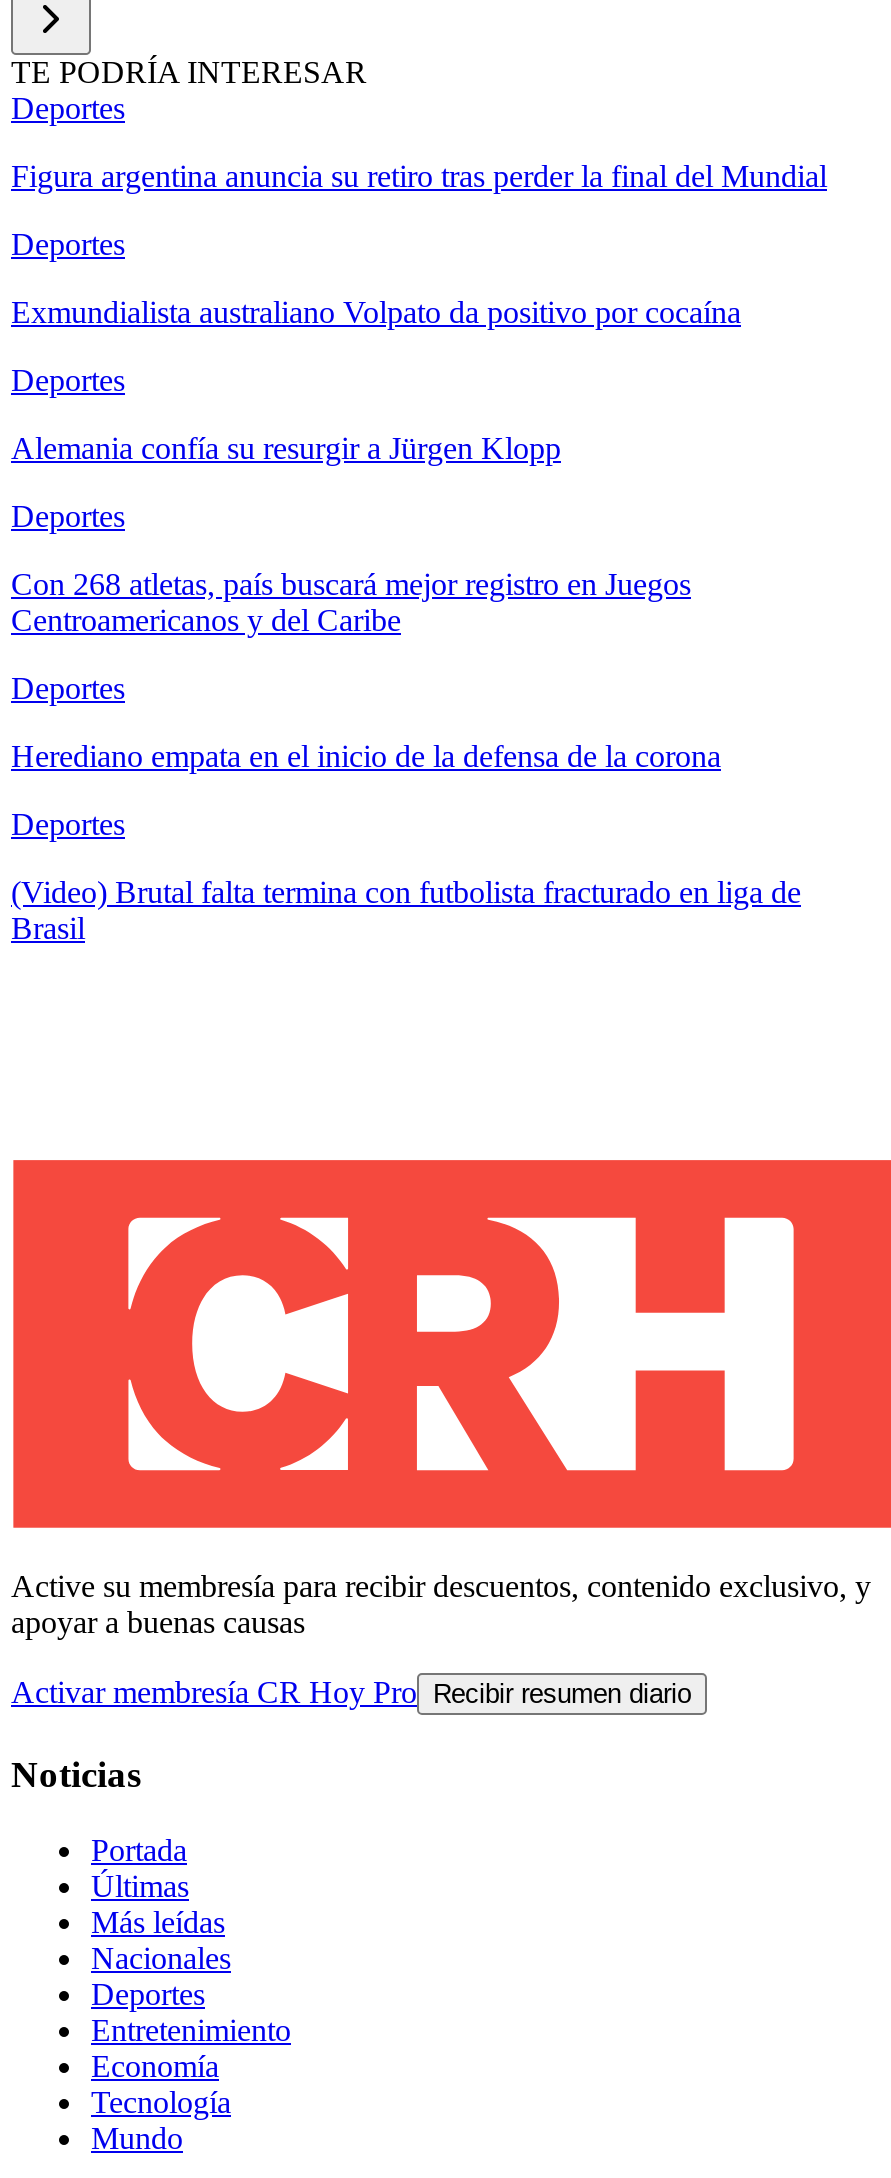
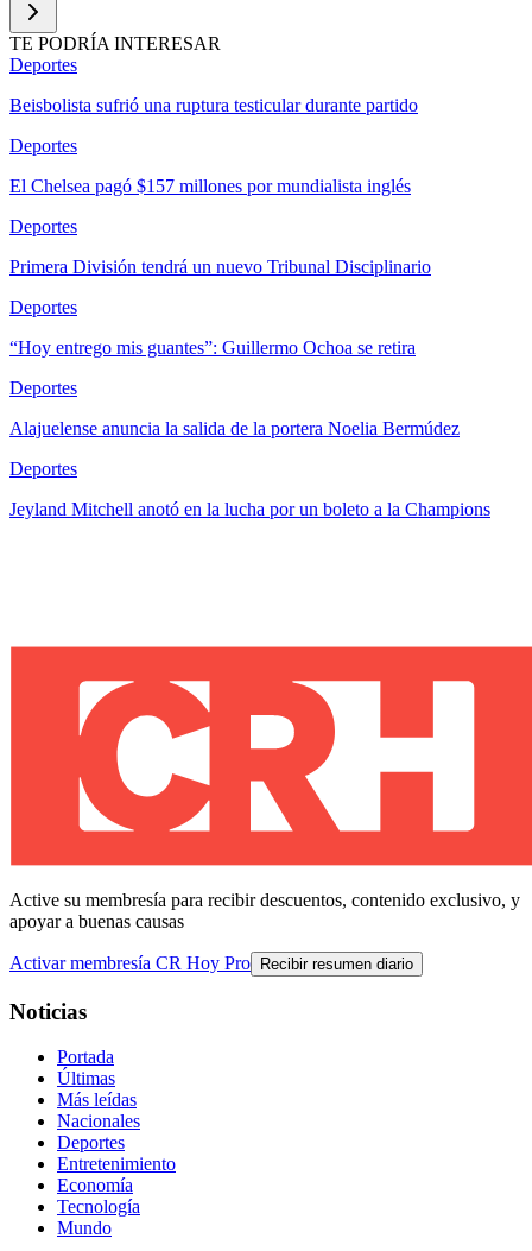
[11,159,827,193] Figura argentina anuncia su retiro tras perder la final del Mundial -> [9,95,418,115] Beisbolista sufrió una ruptura testicular durante partido
[11,295,741,329] Exmundialista australiano Volpato da positivo por cocaína -> [9,176,411,196] El Chelsea pagó $157 millones por mundialista inglés
[11,431,561,465] Alemania confía su resurgir a Jürgen Klopp -> [9,256,431,277] Primera División tendrá un nuevo Tribunal Disciplinario
[11,567,691,637] Con 268 atletas, país buscará mejor registro en Juegos | Centroamericanos y del Caribe -> [9,337,416,357] “Hoy entrego mis guantes”: Guillermo Ochoa se retira
[11,739,721,773] Herediano empata en el inicio de la defensa de la corona -> [9,418,460,438] Alajuelense anuncia la salida de la portera Noelia Bermúdez
[11,875,801,945] (Video) Brutal falta termina con futbolista fracturado en liga de | Brasil -> [9,499,490,519] Jeyland Mitchell anotó en la lucha por un boleto a la Champions

